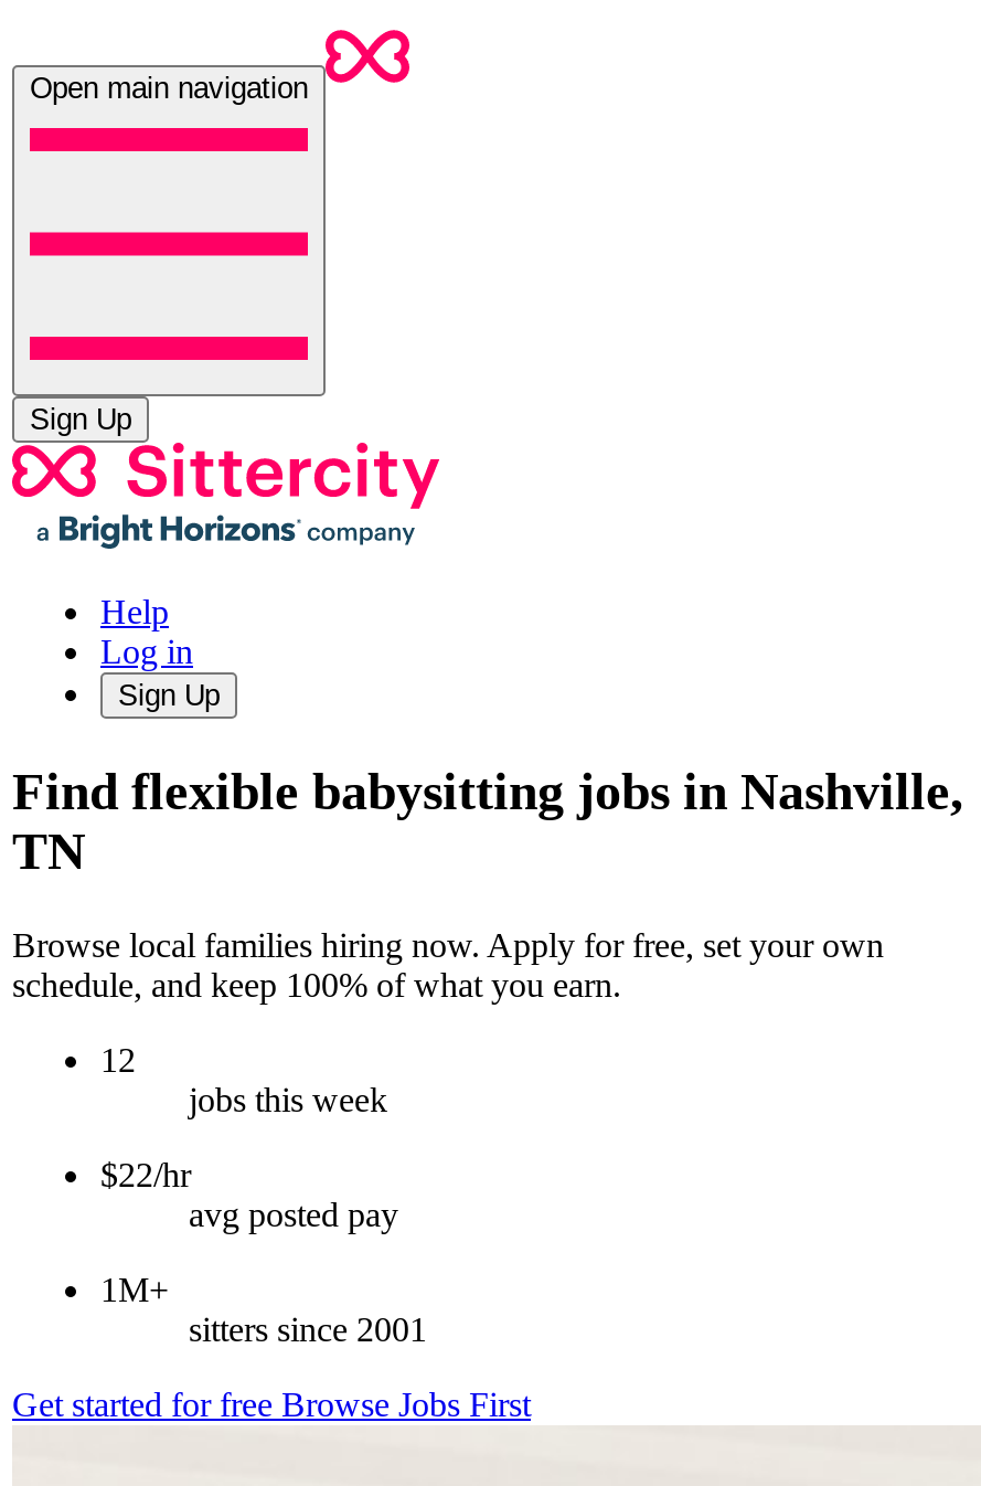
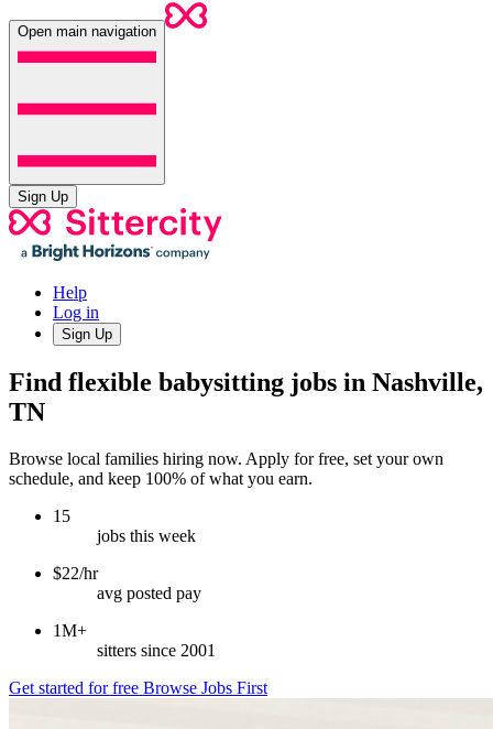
[100,1041,136,1078] 12 -> [53,506,70,525] 15

